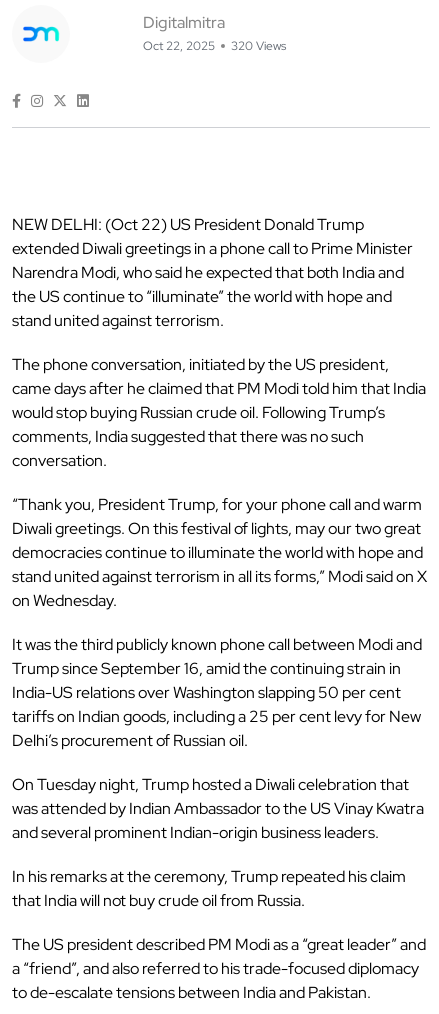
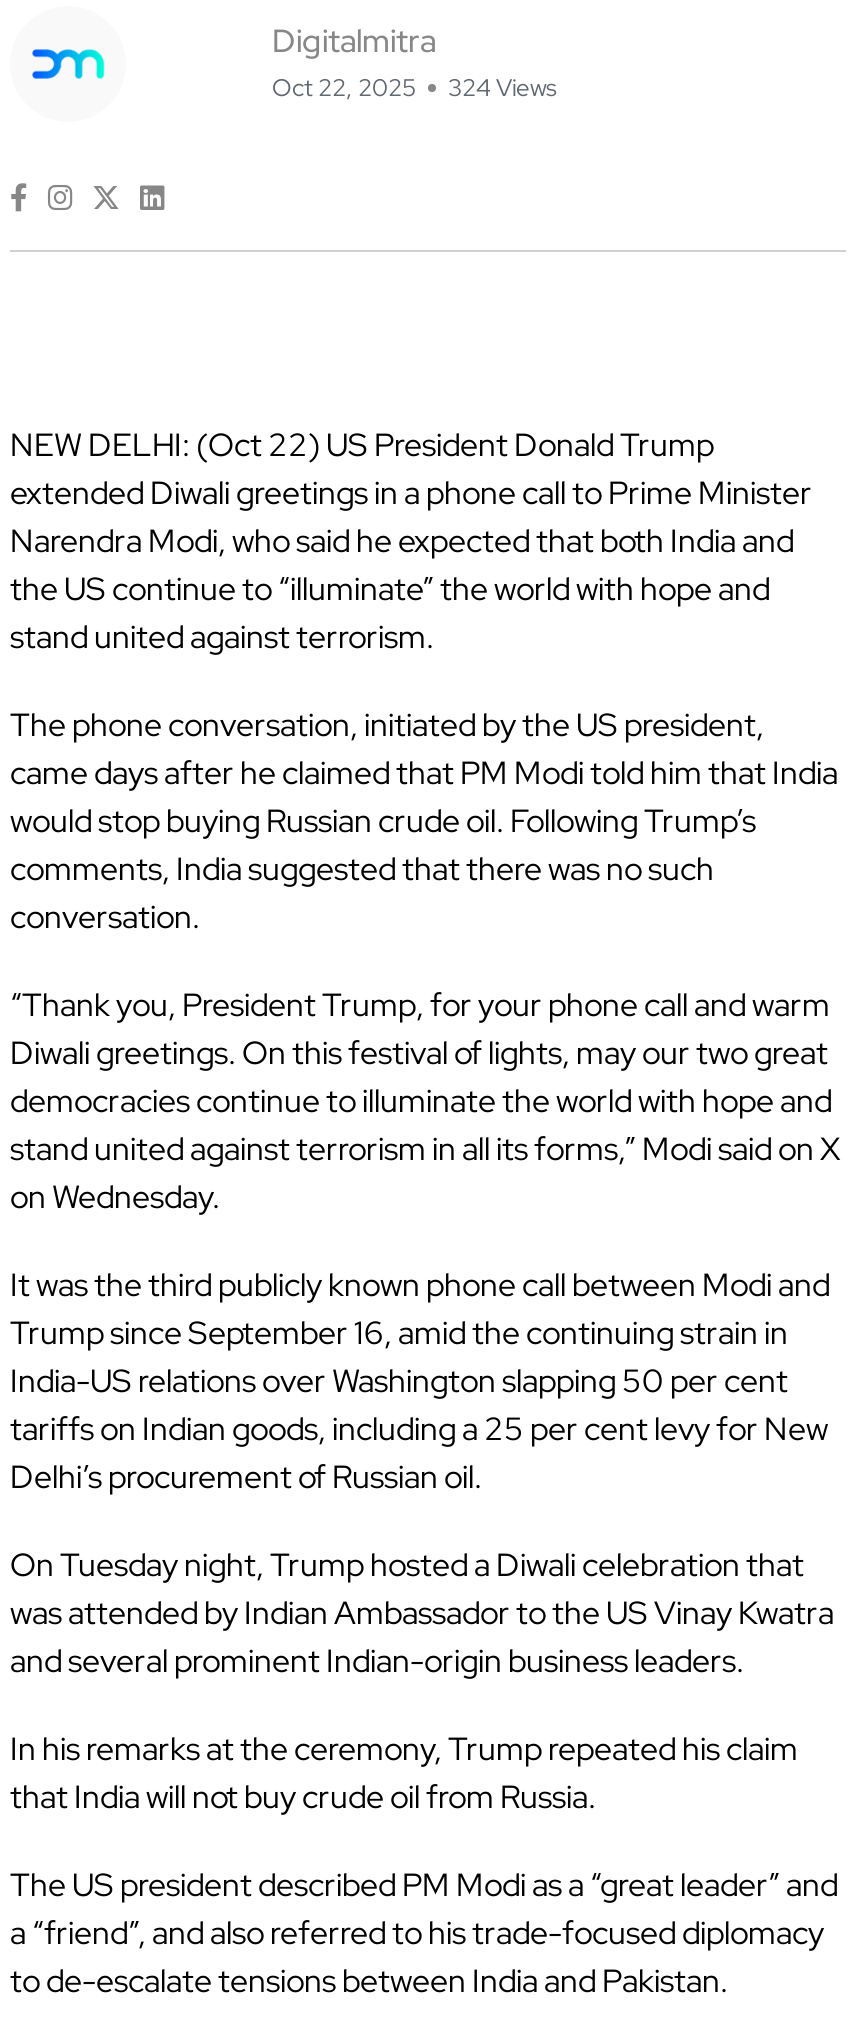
[143,38,286,54] Oct 22, 2025 320 Views -> [272,72,556,104] Oct 22, 2025 324 Views

